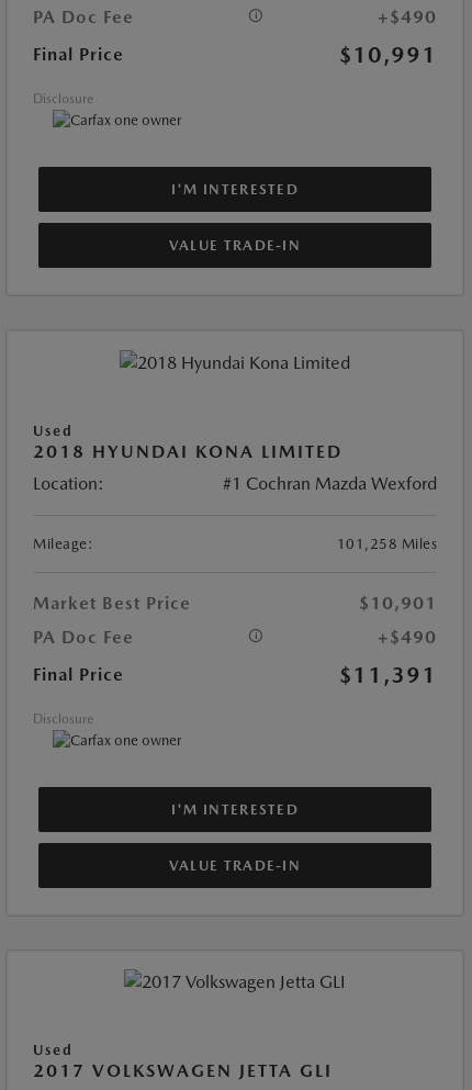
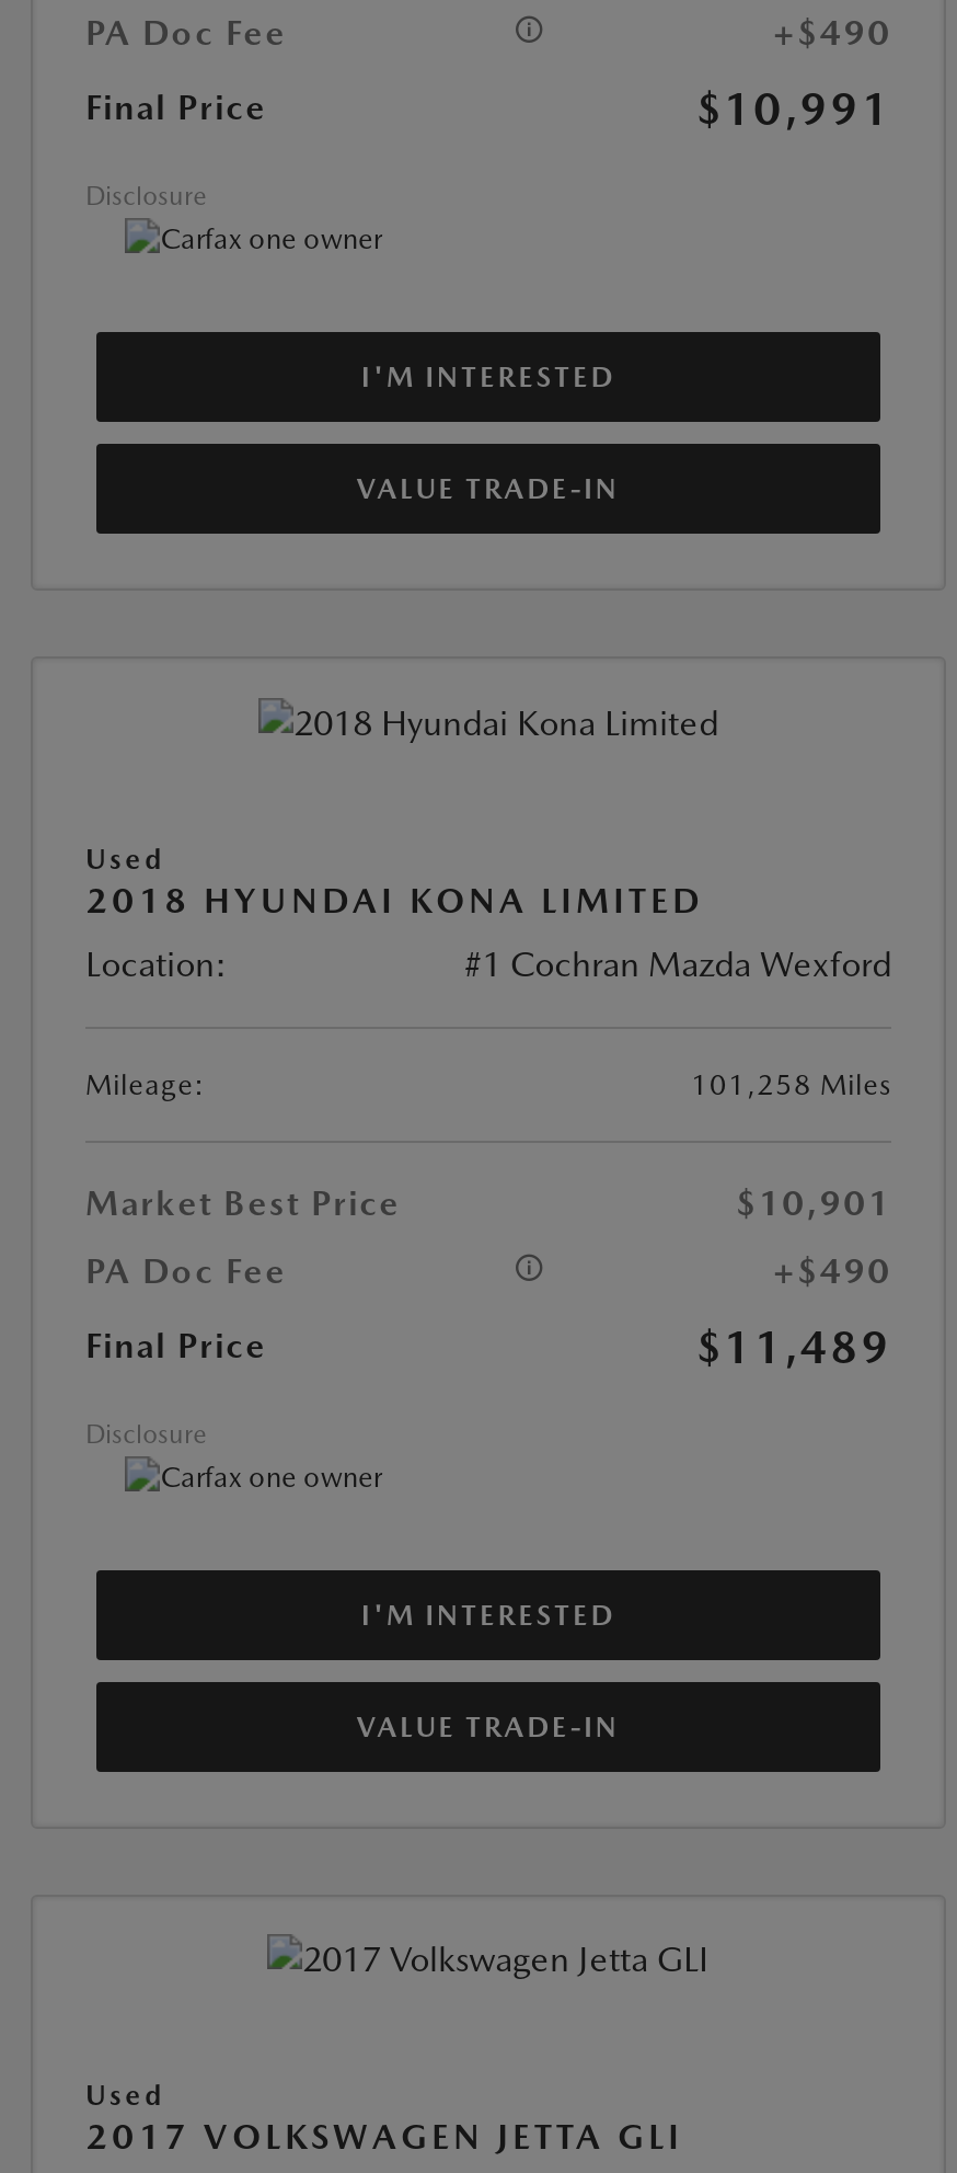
[339,661,437,688] $11,391 -> [696,1320,891,1372] $11,489

